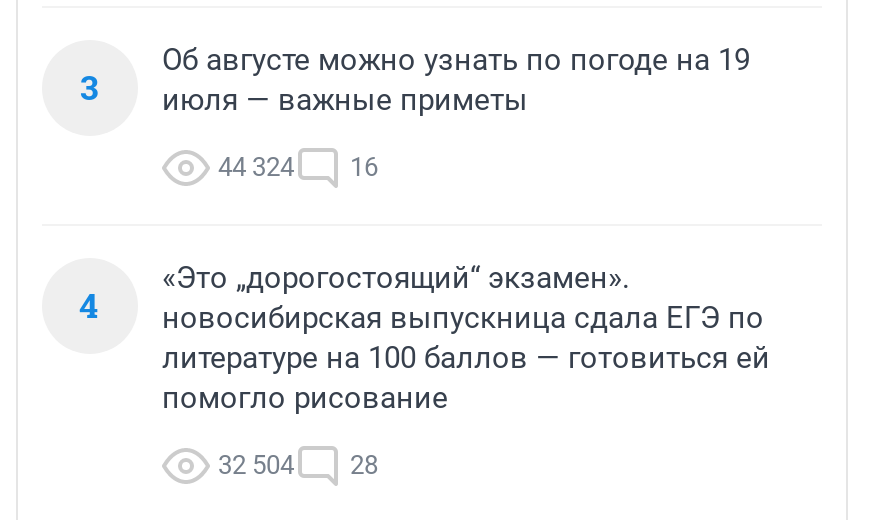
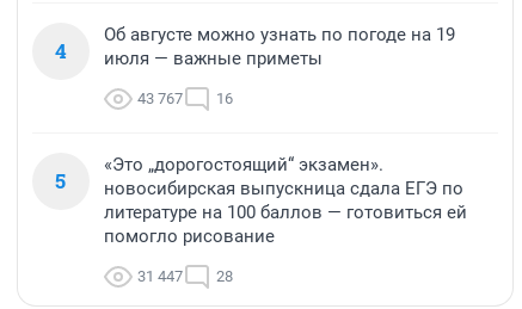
[80,65,528,119] 3 июля — важные приметы -> [54,37,323,70] 4 июля — важные приметы
[218,153,378,183] 44 324 16 -> [137,90,233,108] 43 767 16
[79,283,764,337] 4 новосибирская выпускница сдала ЕГЭ по -> [55,167,463,200] 5 новосибирская выпускница сдала ЕГЭ по
[218,451,378,481] 32 504 28 -> [137,268,233,285] 31 447 28

